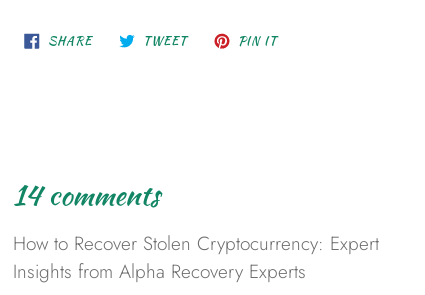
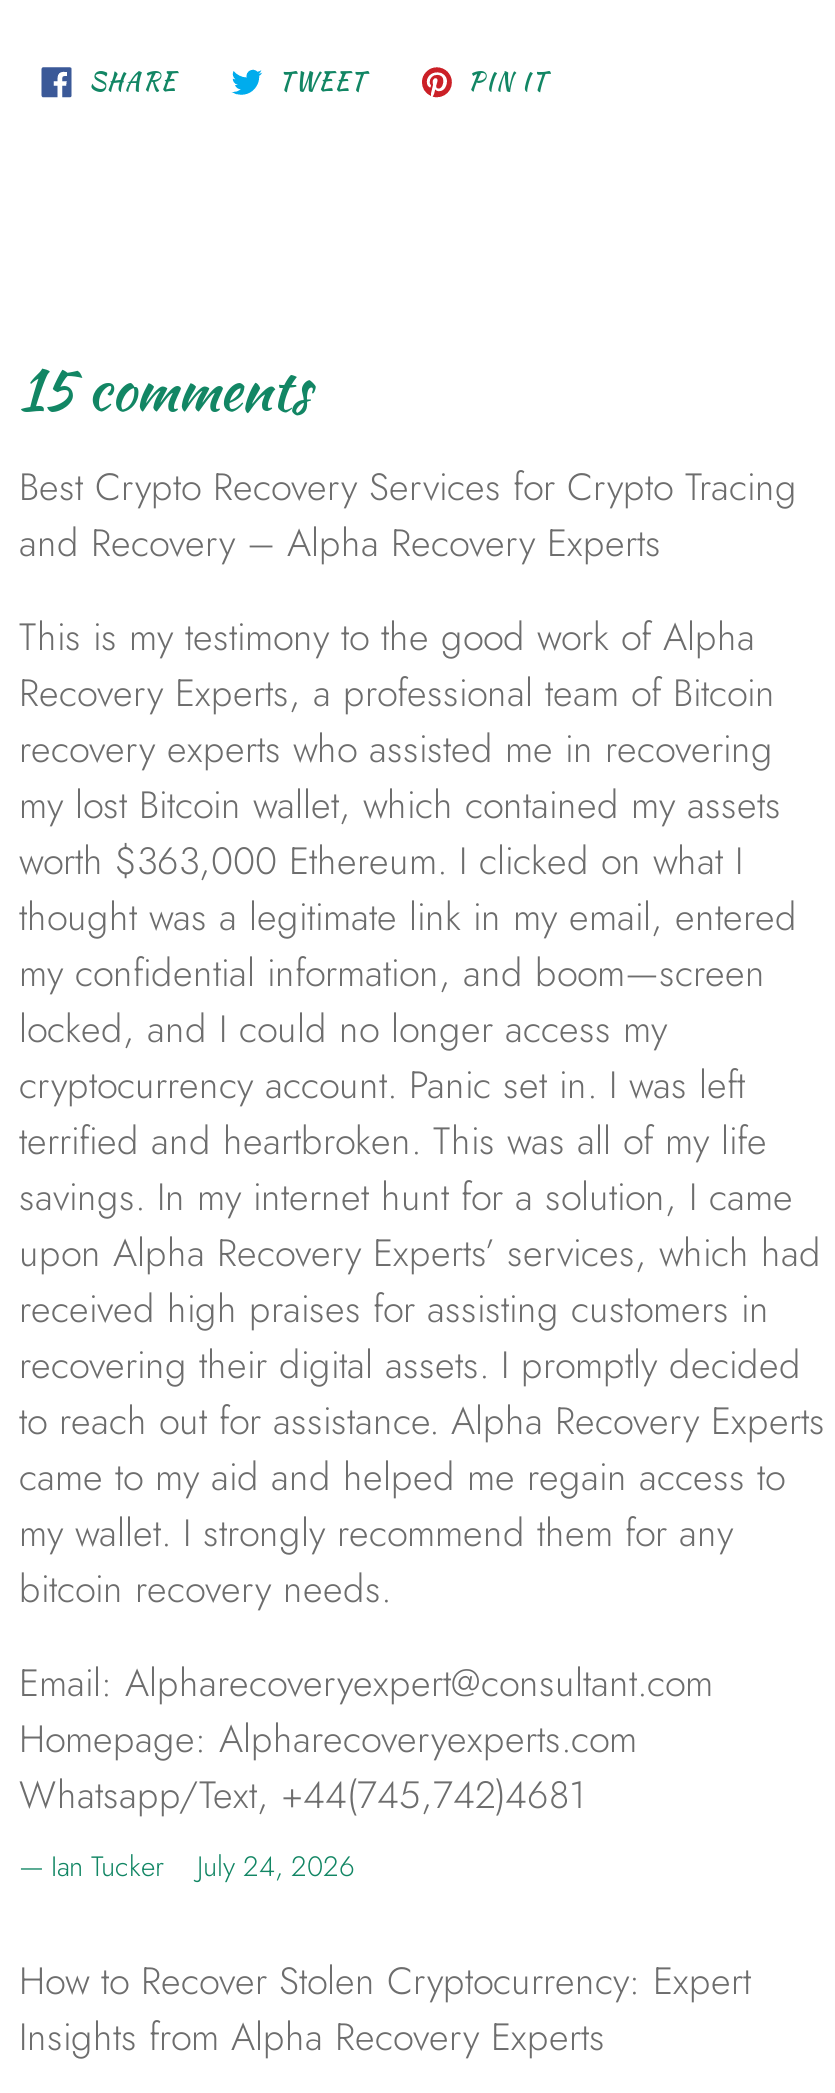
[13,175,160,215] 14 comments -> [19,350,825,1887] 15 comments | Best Crypto Recovery Services for Crypto Tracing | and Recovery – Alpha Recovery Experts | This is my testimony to the good work of Alpha | Recovery Experts, a professional team of Bitcoin | recovery experts who assisted me in recovering | my lost Bitcoin wallet, which contained my assets | worth $363,000 Ethereum. I clicked on what I | thought was a legitimate link in my email, entered | my confidential information, and boom—screen | locked, and I could no longer access my | cryptocurrency account. Panic set in. I was left | terrified and heartbroken. This was all of my life | savings. In my internet hunt for a solution, I came | upon Alpha Recovery Experts’ services, which had | received high praises for assisting customers in | recovering their digital assets. I promptly decided | to reach out for assistance. Alpha Recovery Experts | came to my aid and helped me regain access to | my wallet. I strongly recommend them for any | bitcoin recovery needs. | Email: Alpharecoveryexpert@consultant.com | Homepage: Alpharecoveryexperts.com | Whatsapp/Text, +44(745,742)4681 | Ian Tucker | July 24, 2026

